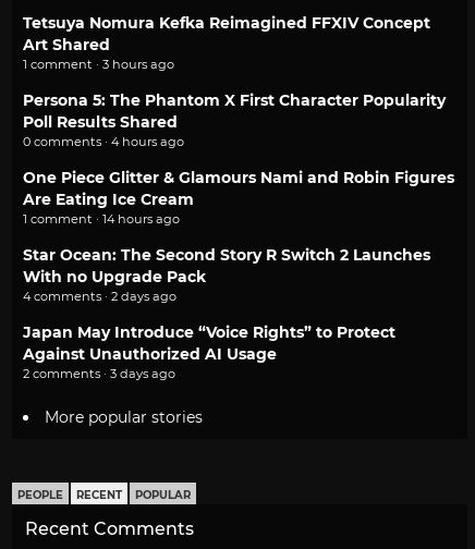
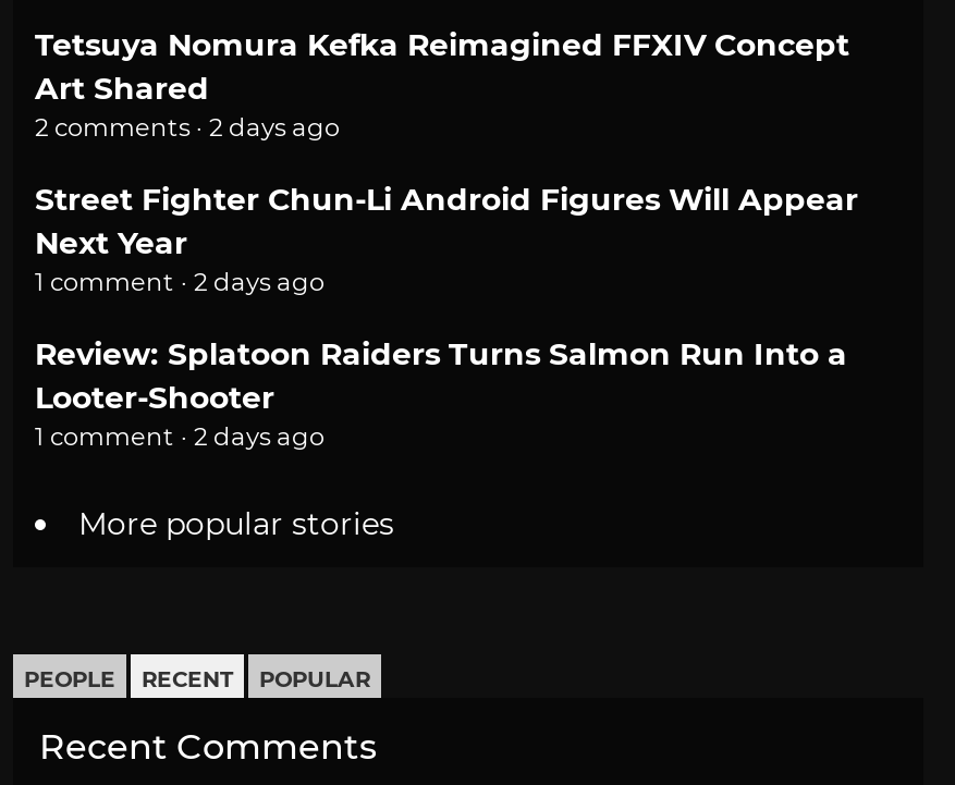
[23,56,454,381] 1 comment · 3 hours ago | Persona 5: The Phantom X First Character Popularity | Poll Results Shared | 0 comments · 4 hours ago | One Piece Glitter & Glamours Nami and Robin Figures | Are Eating Ice Cream | 1 comment · 14 hours ago | Star Ocean: The Second Story R Switch 2 Launches | With no Upgrade Pack | 4 comments · 2 days ago | Japan May Introduce “Voice Rights” to Protect | Against Unauthorized AI Usage | 2 comments · 3 days ago -> [35,111,858,451] 2 comments · 2 days ago | Street Fighter Chun-Li Android Figures Will Appear | Next Year | 1 comment · 2 days ago | Review: Splatoon Raiders Turns Salmon Run Into a | Looter-Shooter | 1 comment · 2 days ago

